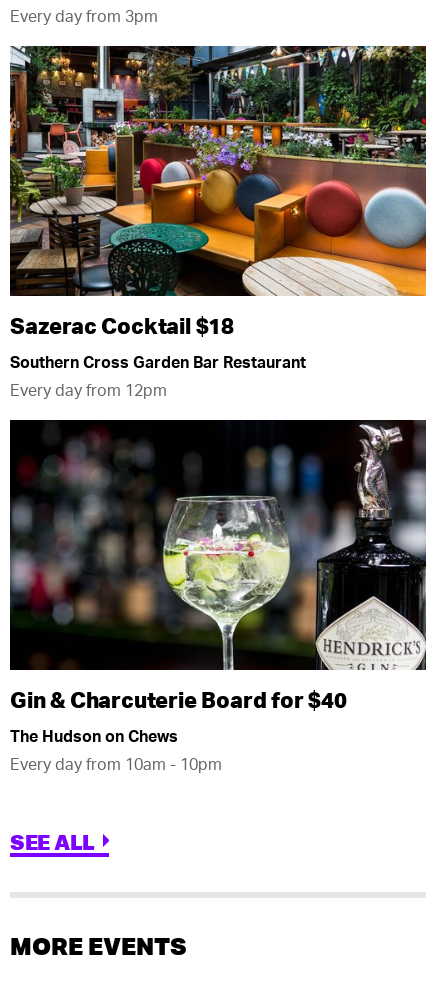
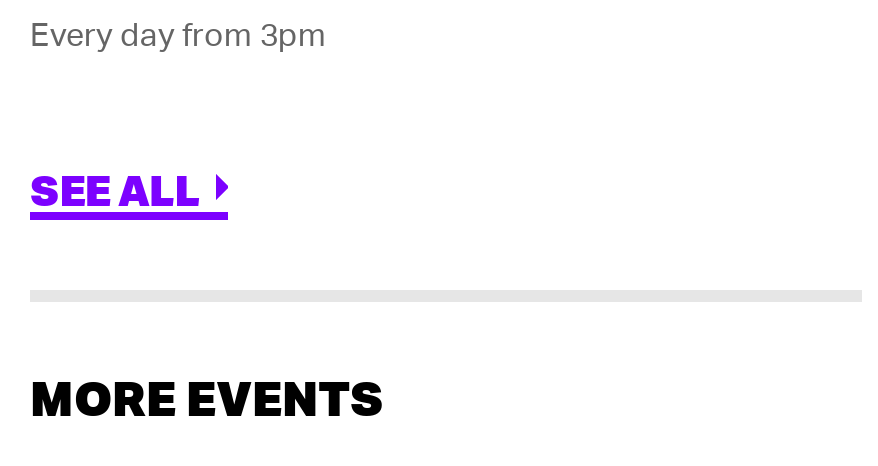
[9,45,427,400] [image] | Sazerac Cocktail $18 | Southern Cross Garden Bar Restaurant | Every day from 12pm -> none
[9,419,427,774] [image] | Gin & Charcuterie Board for $40 | The Hudson on Chews | Every day from 10am - 10pm -> none

